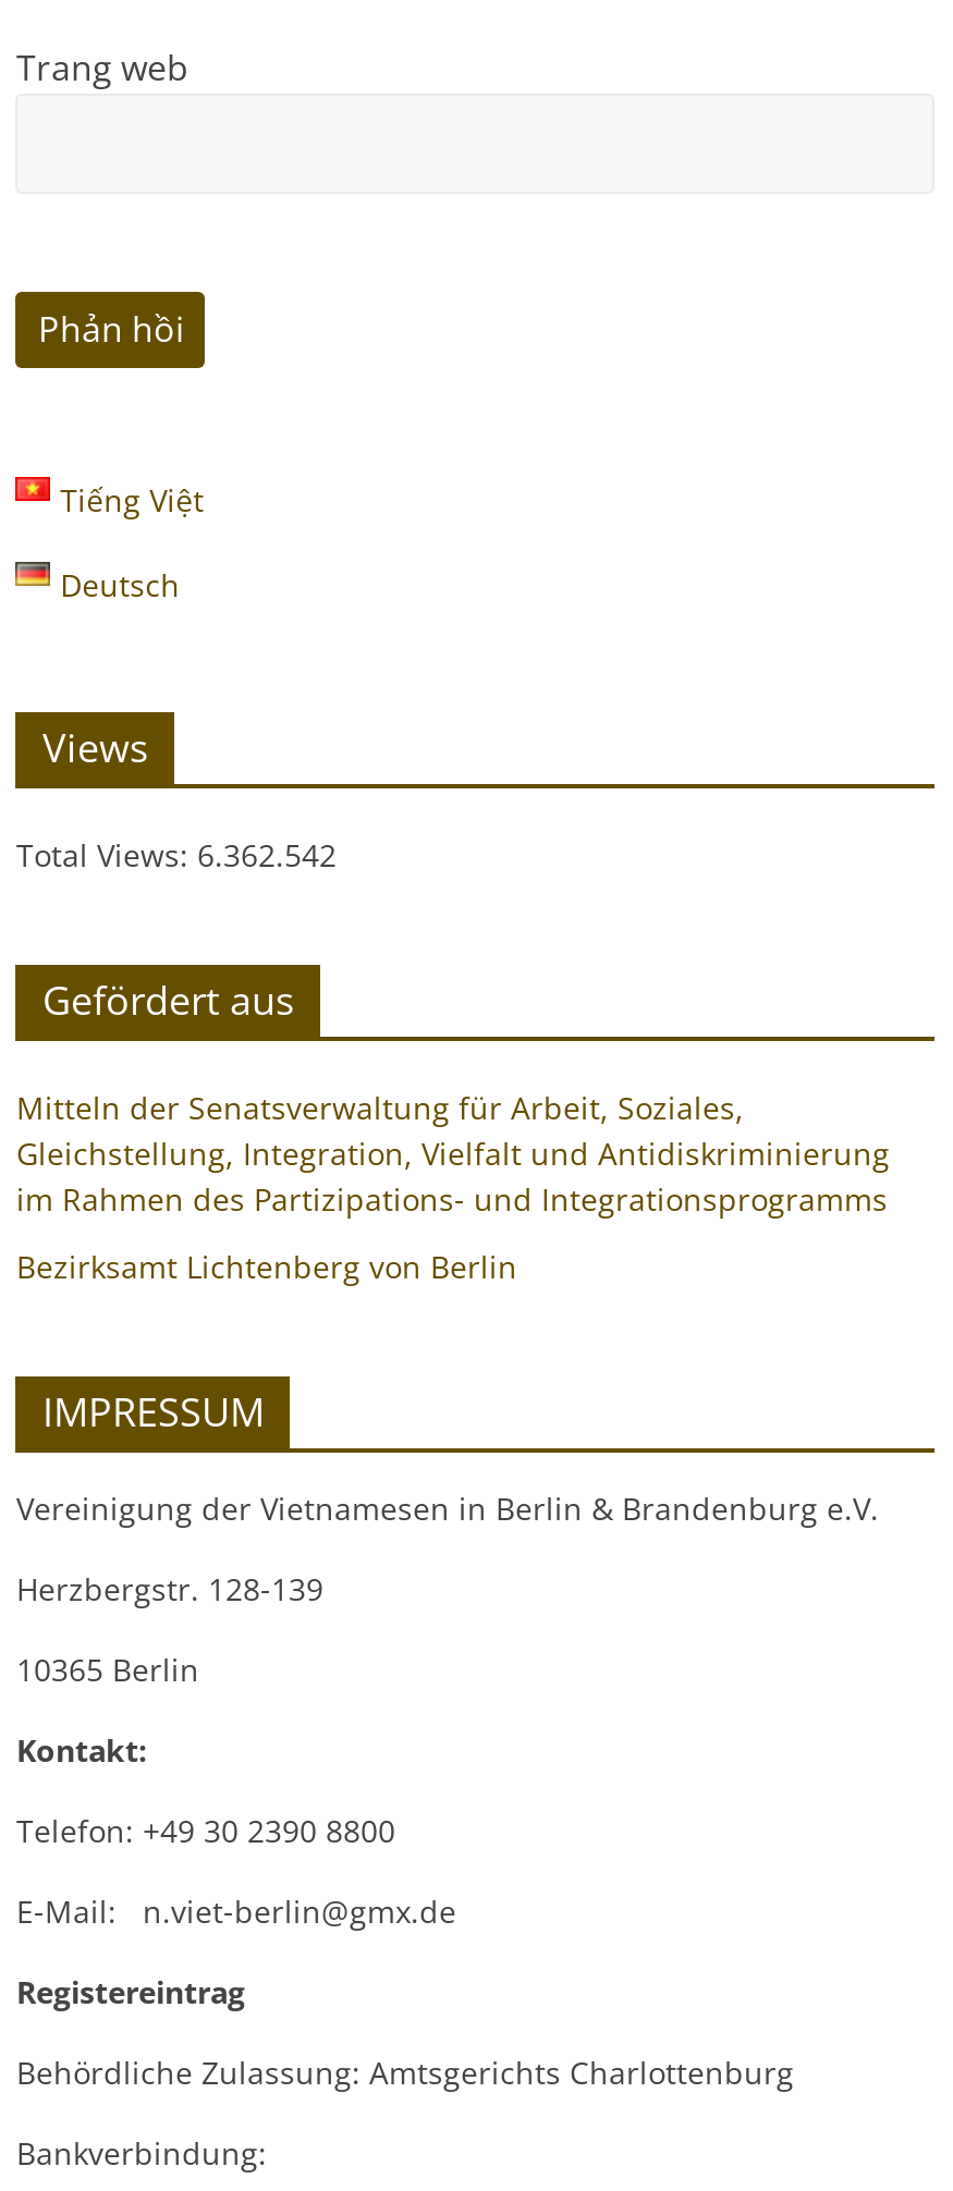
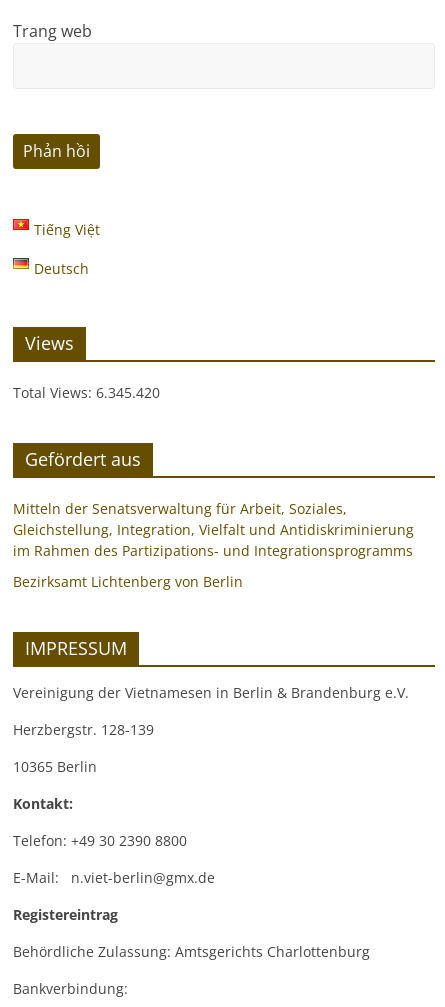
[16,834,336,875] Total Views: 6.362.542 -> [13,383,160,402] Total Views: 6.345.420

